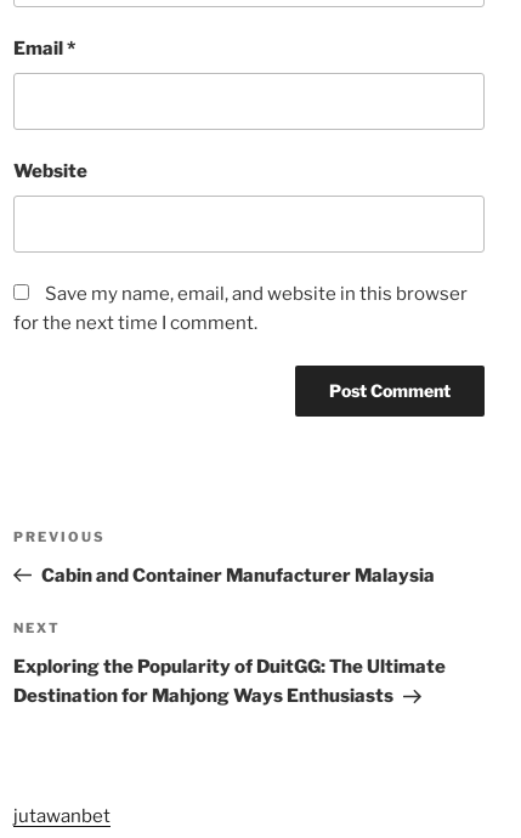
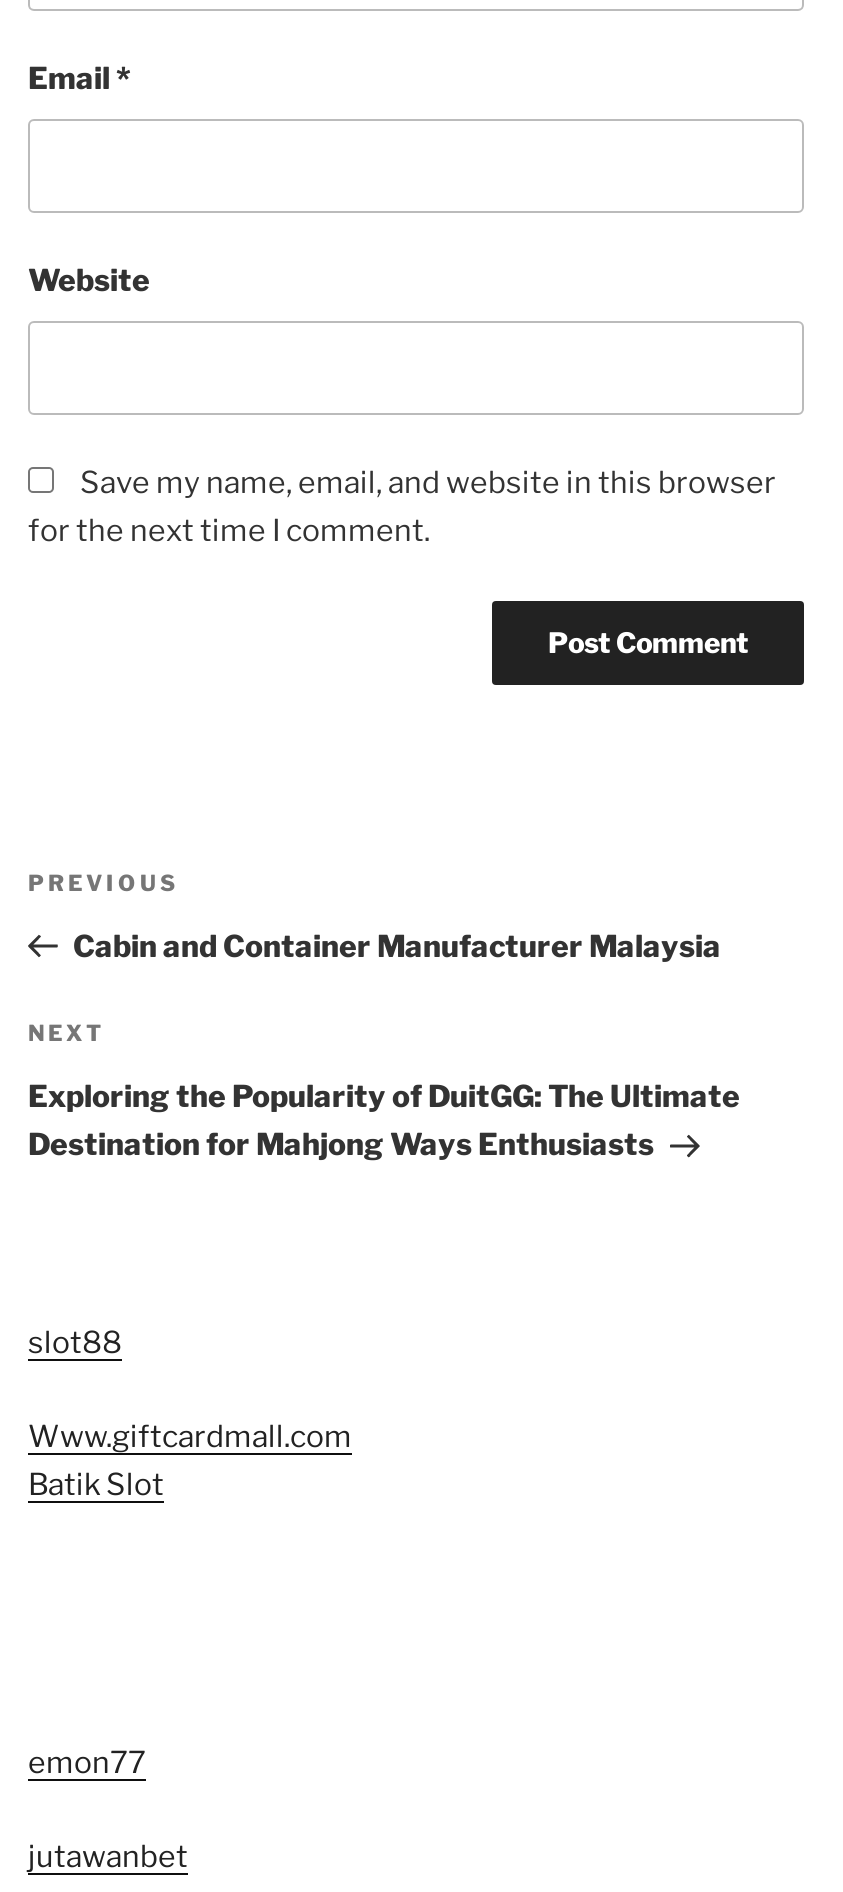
none -> [28,1325,352,1502] slot88 | Www.giftcardmall.com | Batik Slot
none -> [28,1745,146,1781] emon77

